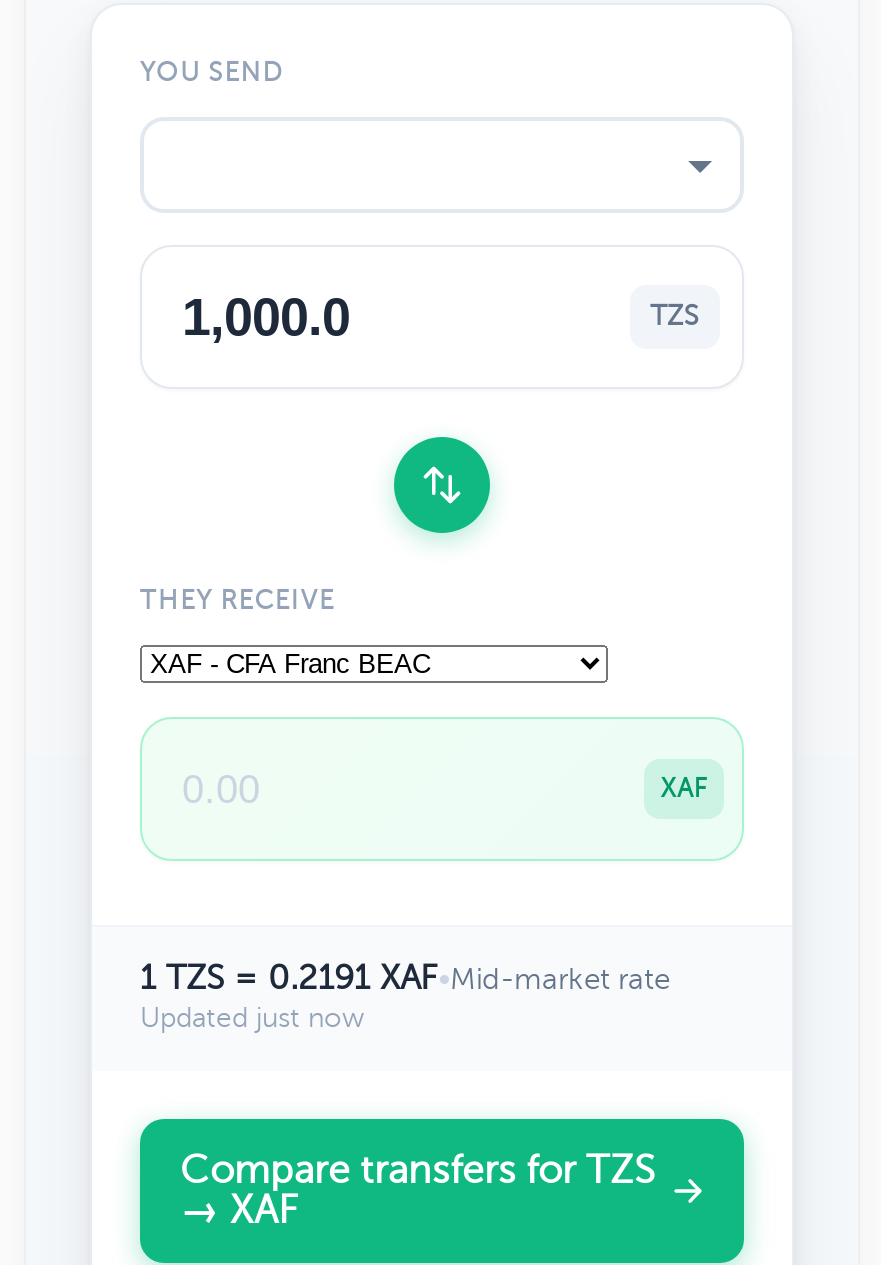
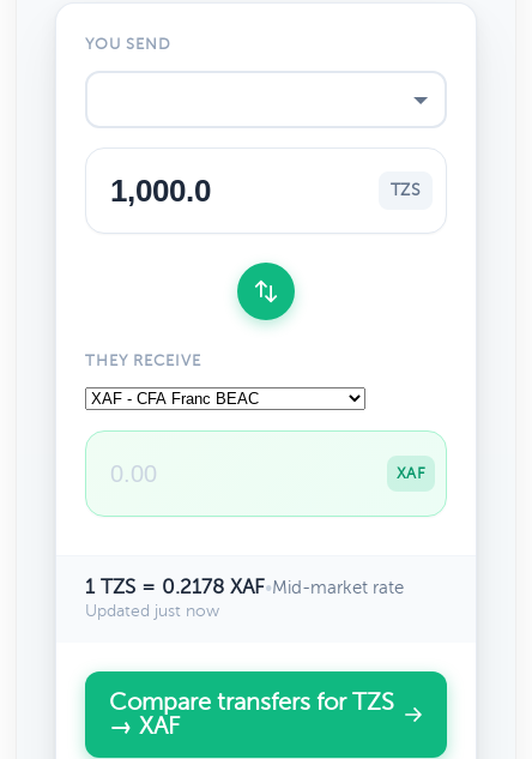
[140,959,670,997] 1 TZS = 0.2191 XAF • Mid-market rate -> [85,576,404,598] 1 TZS = 0.2178 XAF • Mid-market rate

